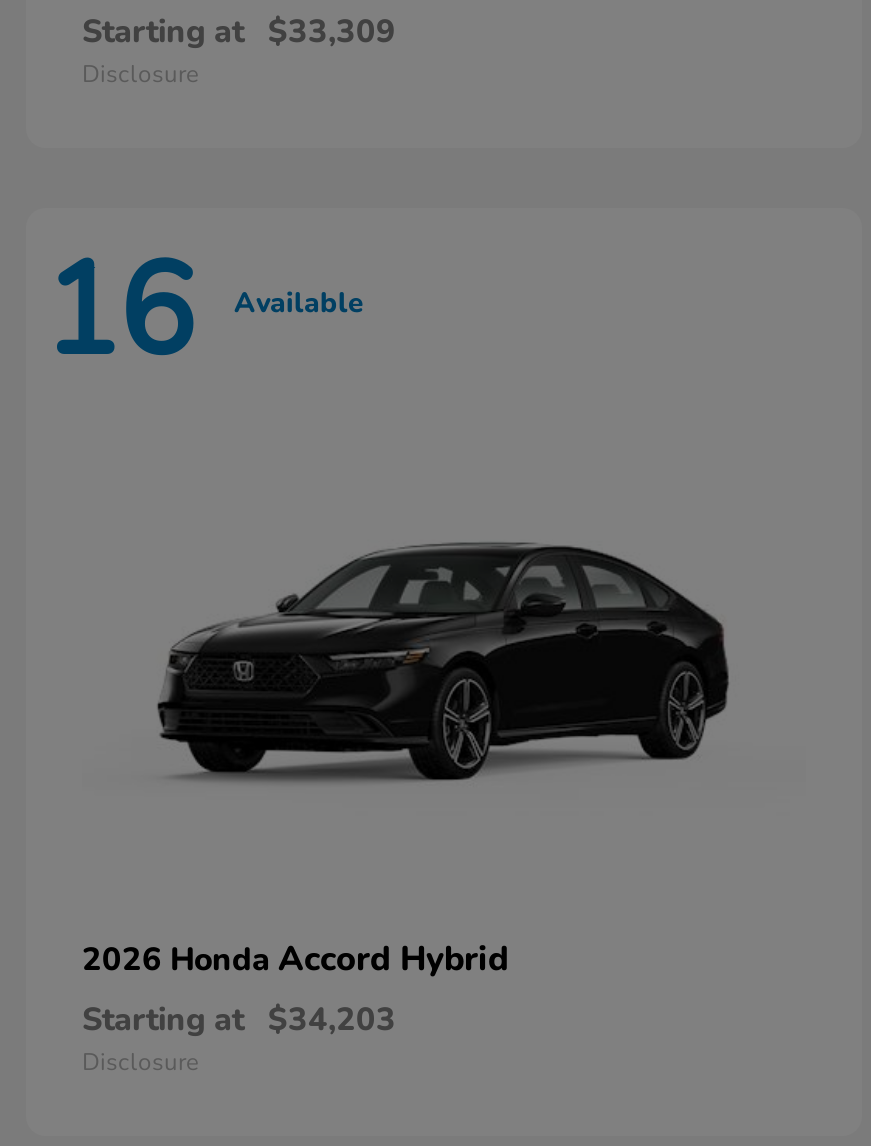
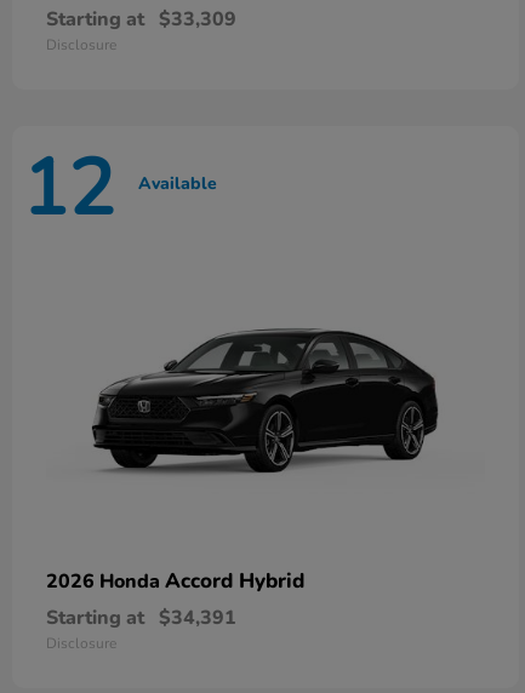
[42,225,364,401] 16 Available -> [22,136,217,243] 12 Available
[82,999,396,1043] Starting at $34,203 -> [46,605,236,632] Starting at $34,391

